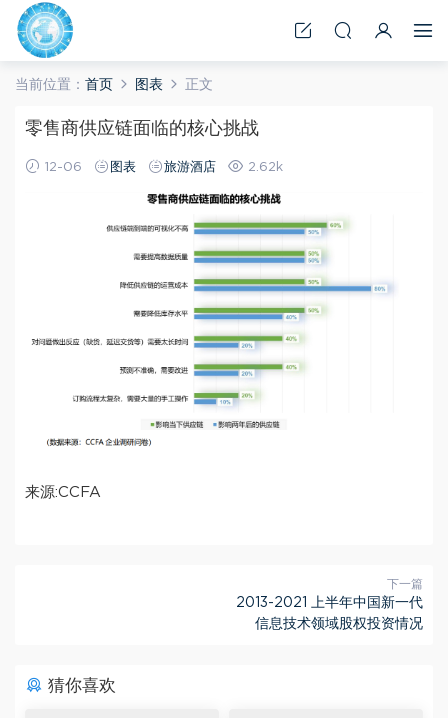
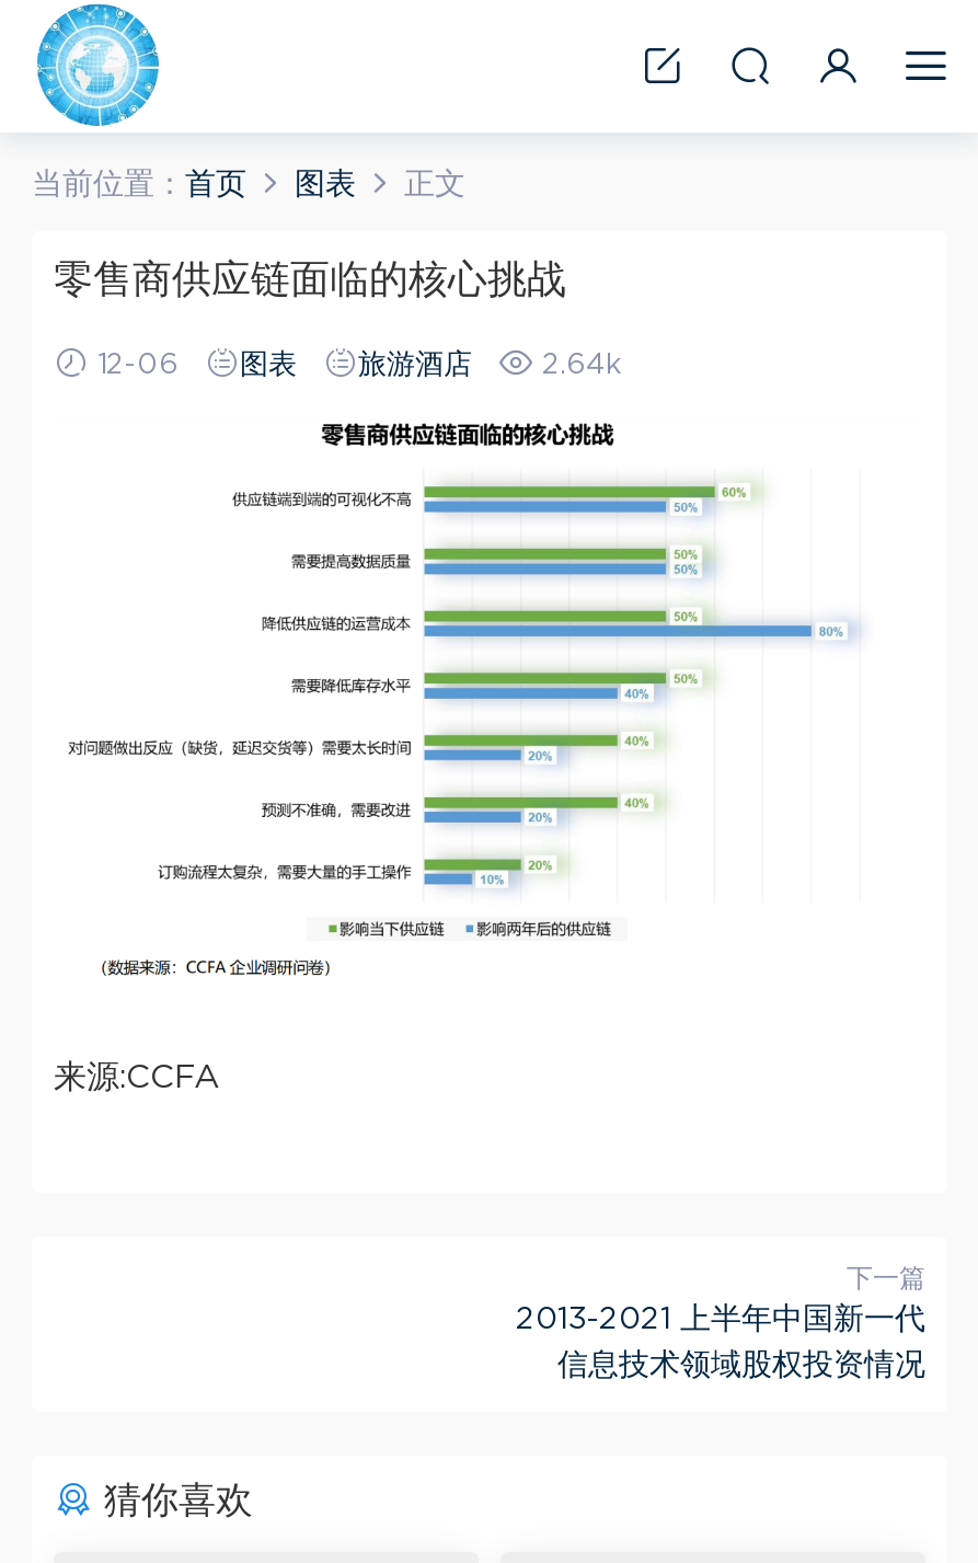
[244,161,283,174] 2.62k -> [533,352,621,380] 2.64k

